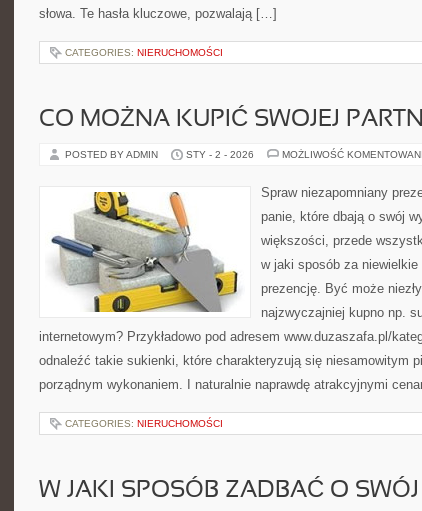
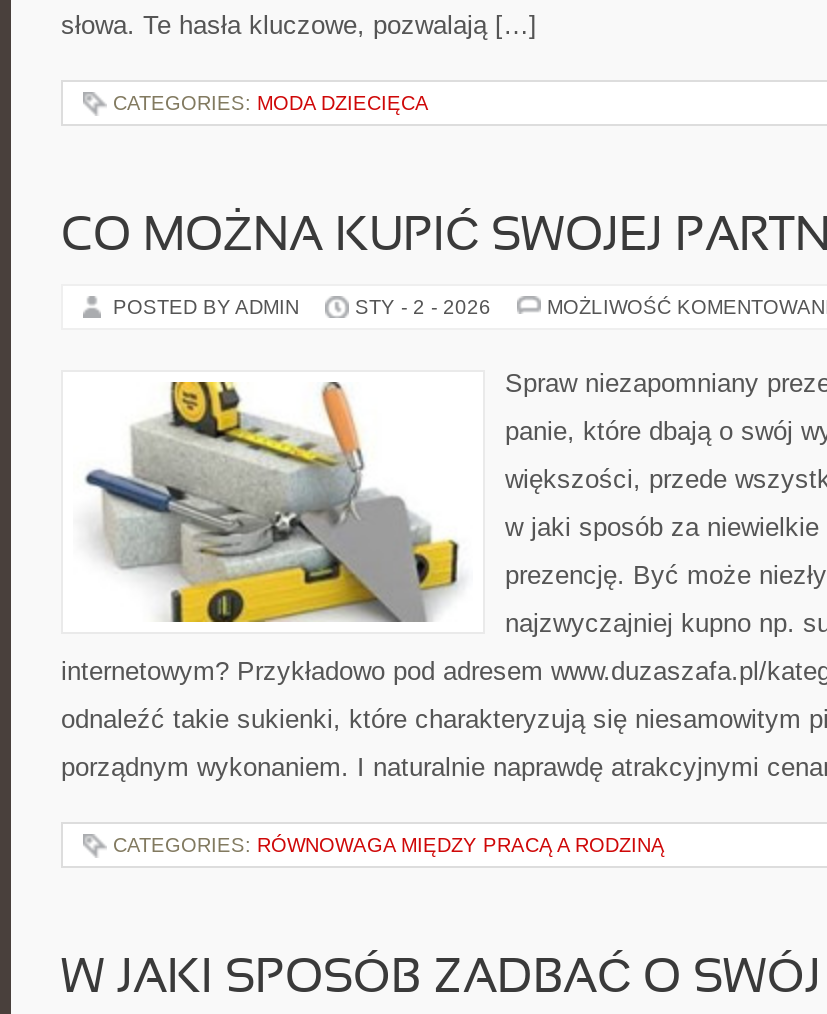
[65,47,223,58] CATEGORIES: NIERUCHOMOŚCI -> [113,92,429,114] CATEGORIES: MODA DZIECIĘCA
[65,418,223,429] CATEGORIES: NIERUCHOMOŚCI -> [113,834,665,856] CATEGORIES: RÓWNOWAGA MIĘDZY PRACĄ A RODZINĄ

